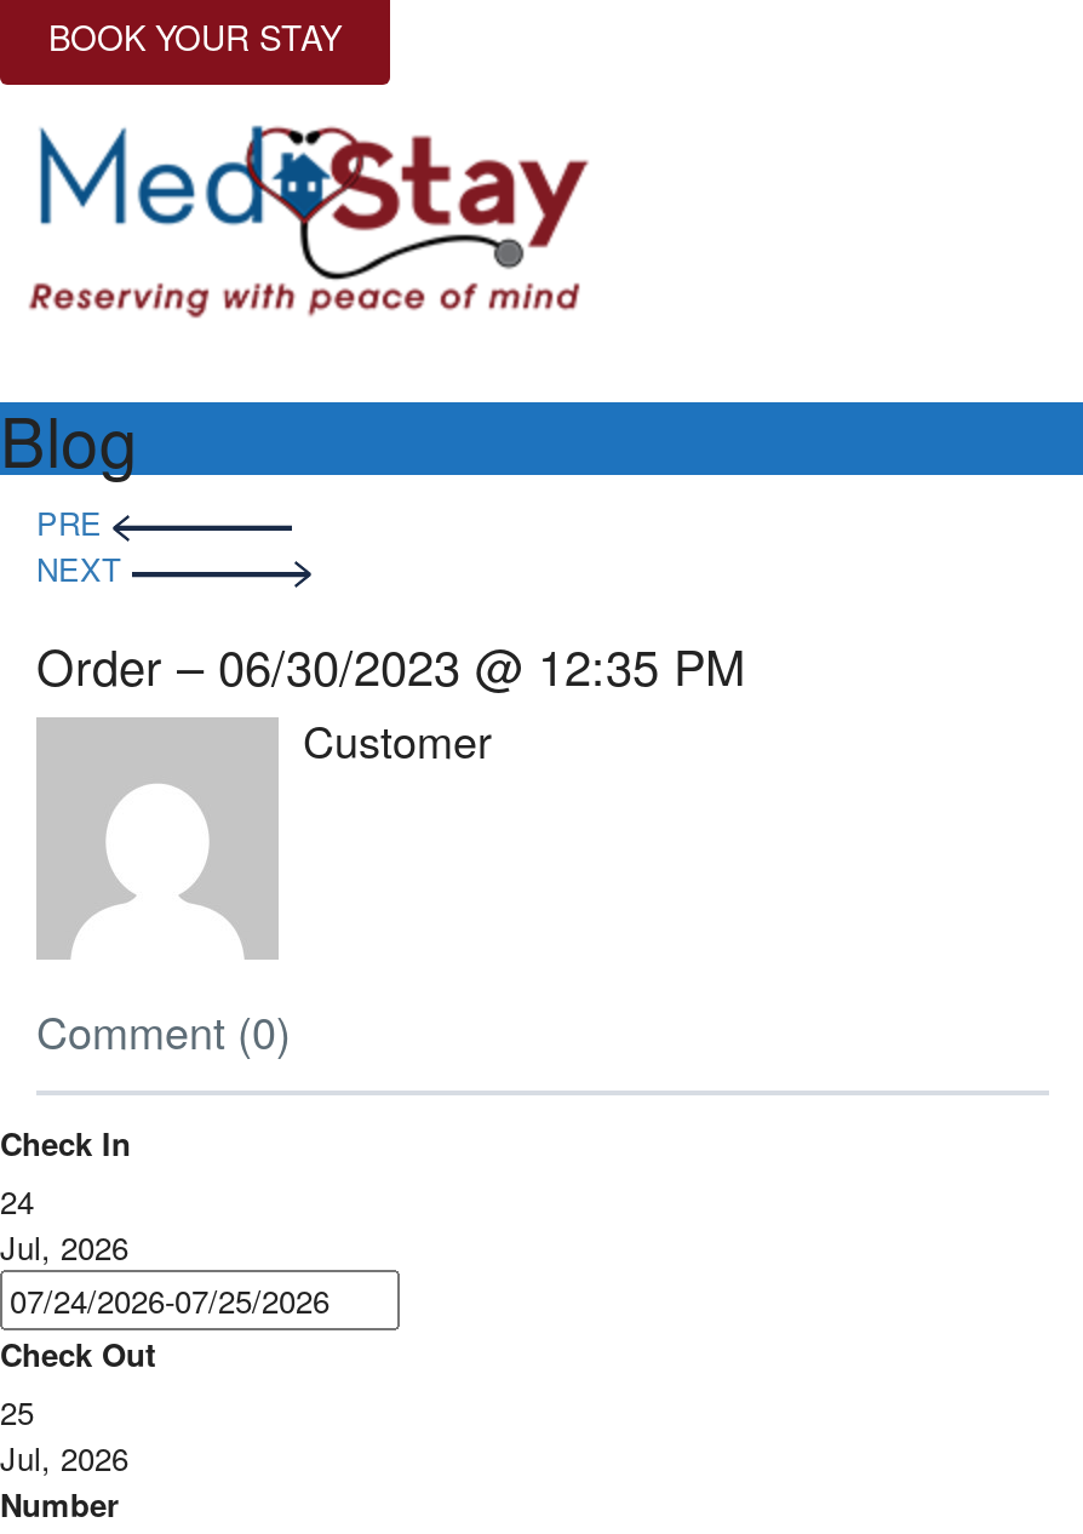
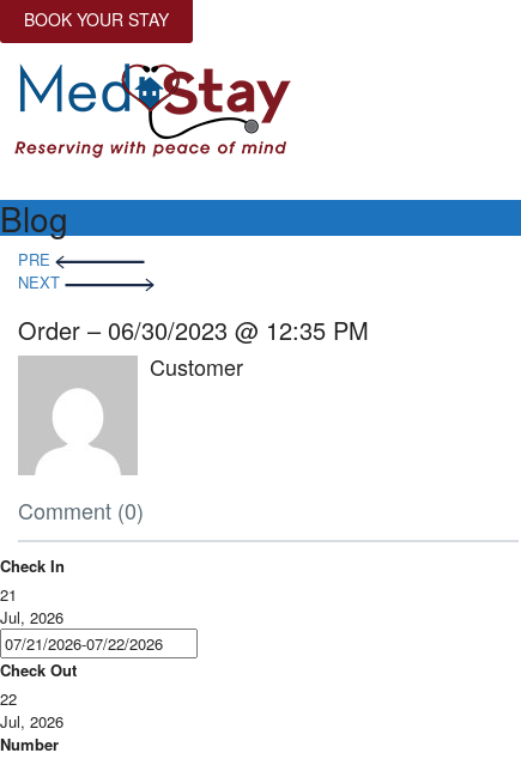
[0,1178,34,1224] 24 -> [0,583,17,606] 21
[0,1389,34,1435] 25 -> [0,687,17,710] 22

